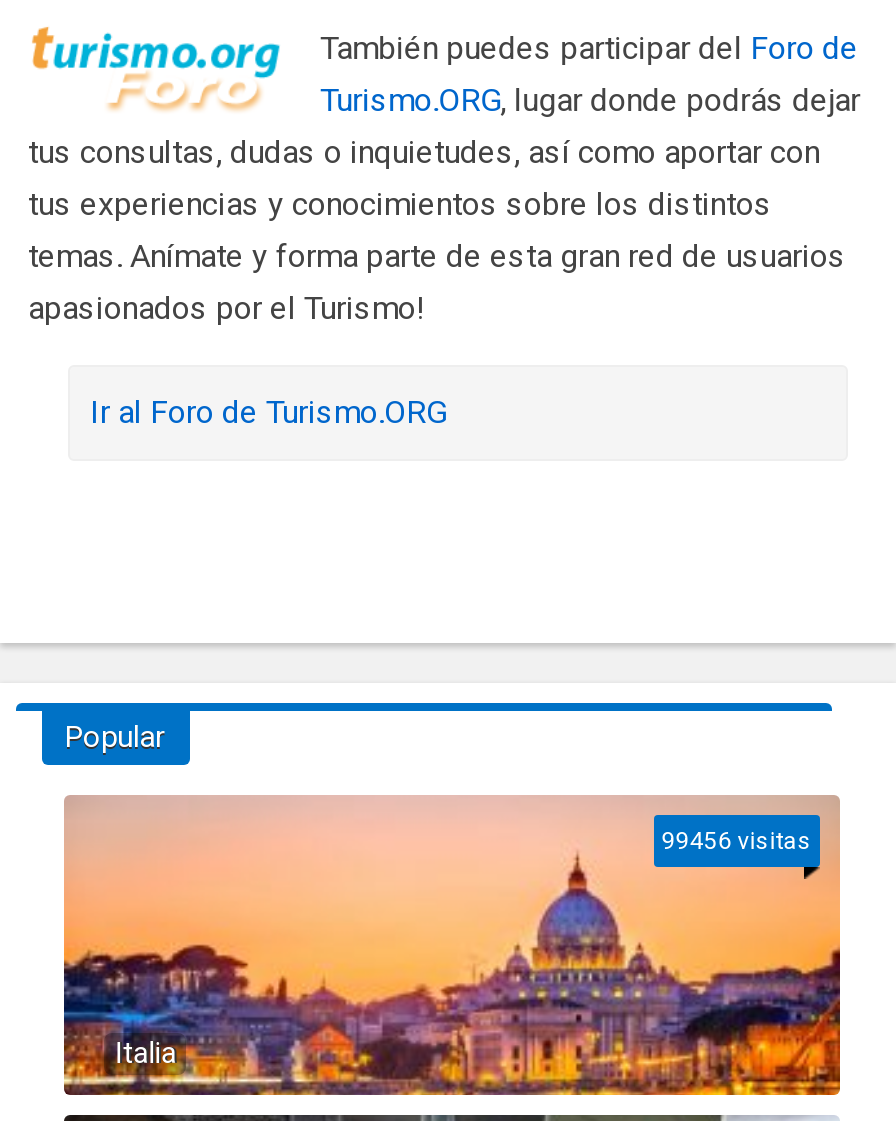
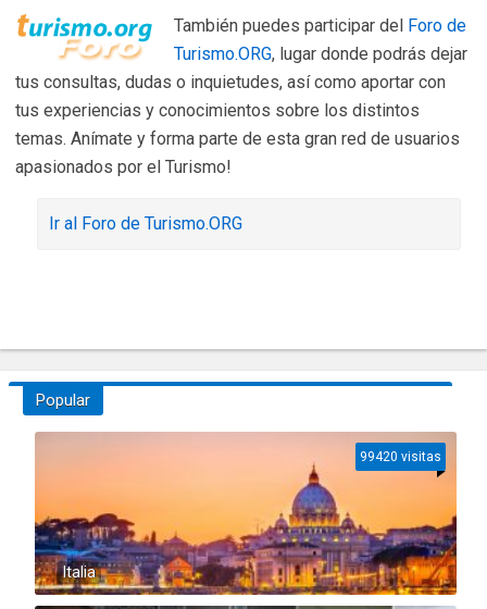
[662,827,812,855] 99456 visitas -> [360,449,441,464] 99420 visitas

